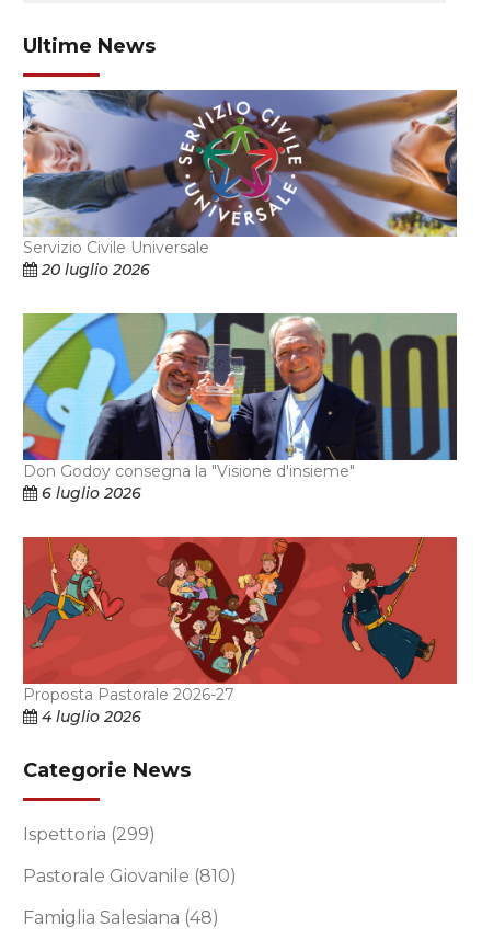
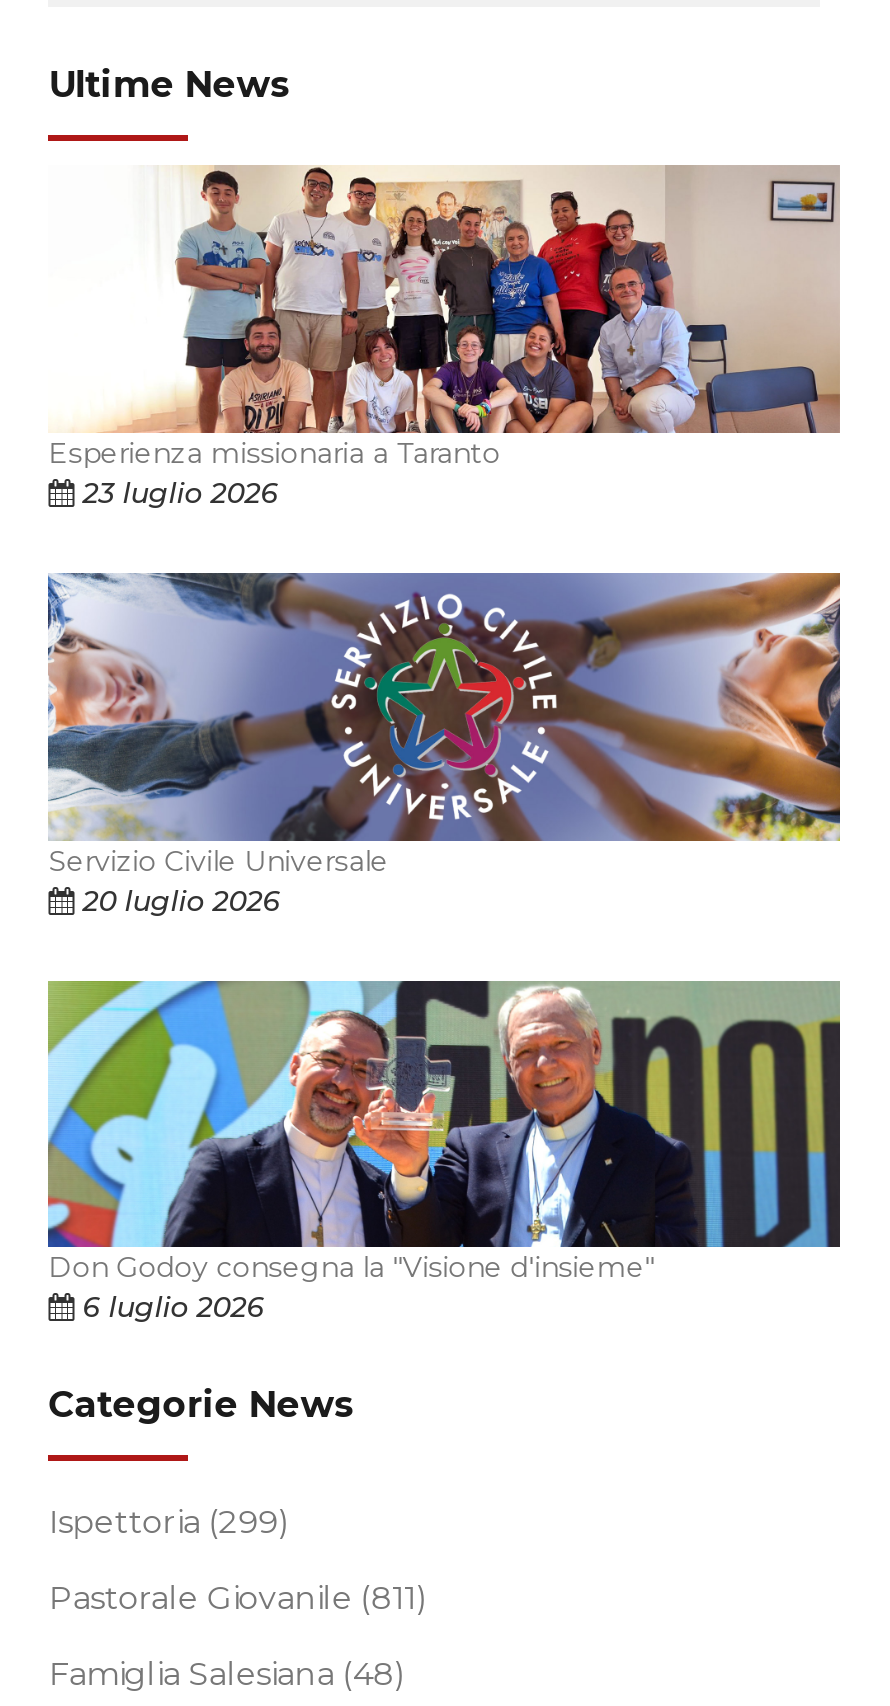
none -> [48,164,842,510] [image] | Esperienza missionaria a Taranto | 23 luglio 2026
moved [21,89,459,503] -> [44,570,844,1326]: [image] | Servizio Civile Universale | 20 luglio 2026 | Don Godoy consegna la "Visione d'insieme" | 6 luglio 2026
[22,536,458,726] [image] | Proposta Pastorale 2026-27 | 4 luglio 2026 -> none
[23,865,237,886] Pastorale Giovanile (810) -> [48,1580,428,1618] Pastorale Giovanile (811)

